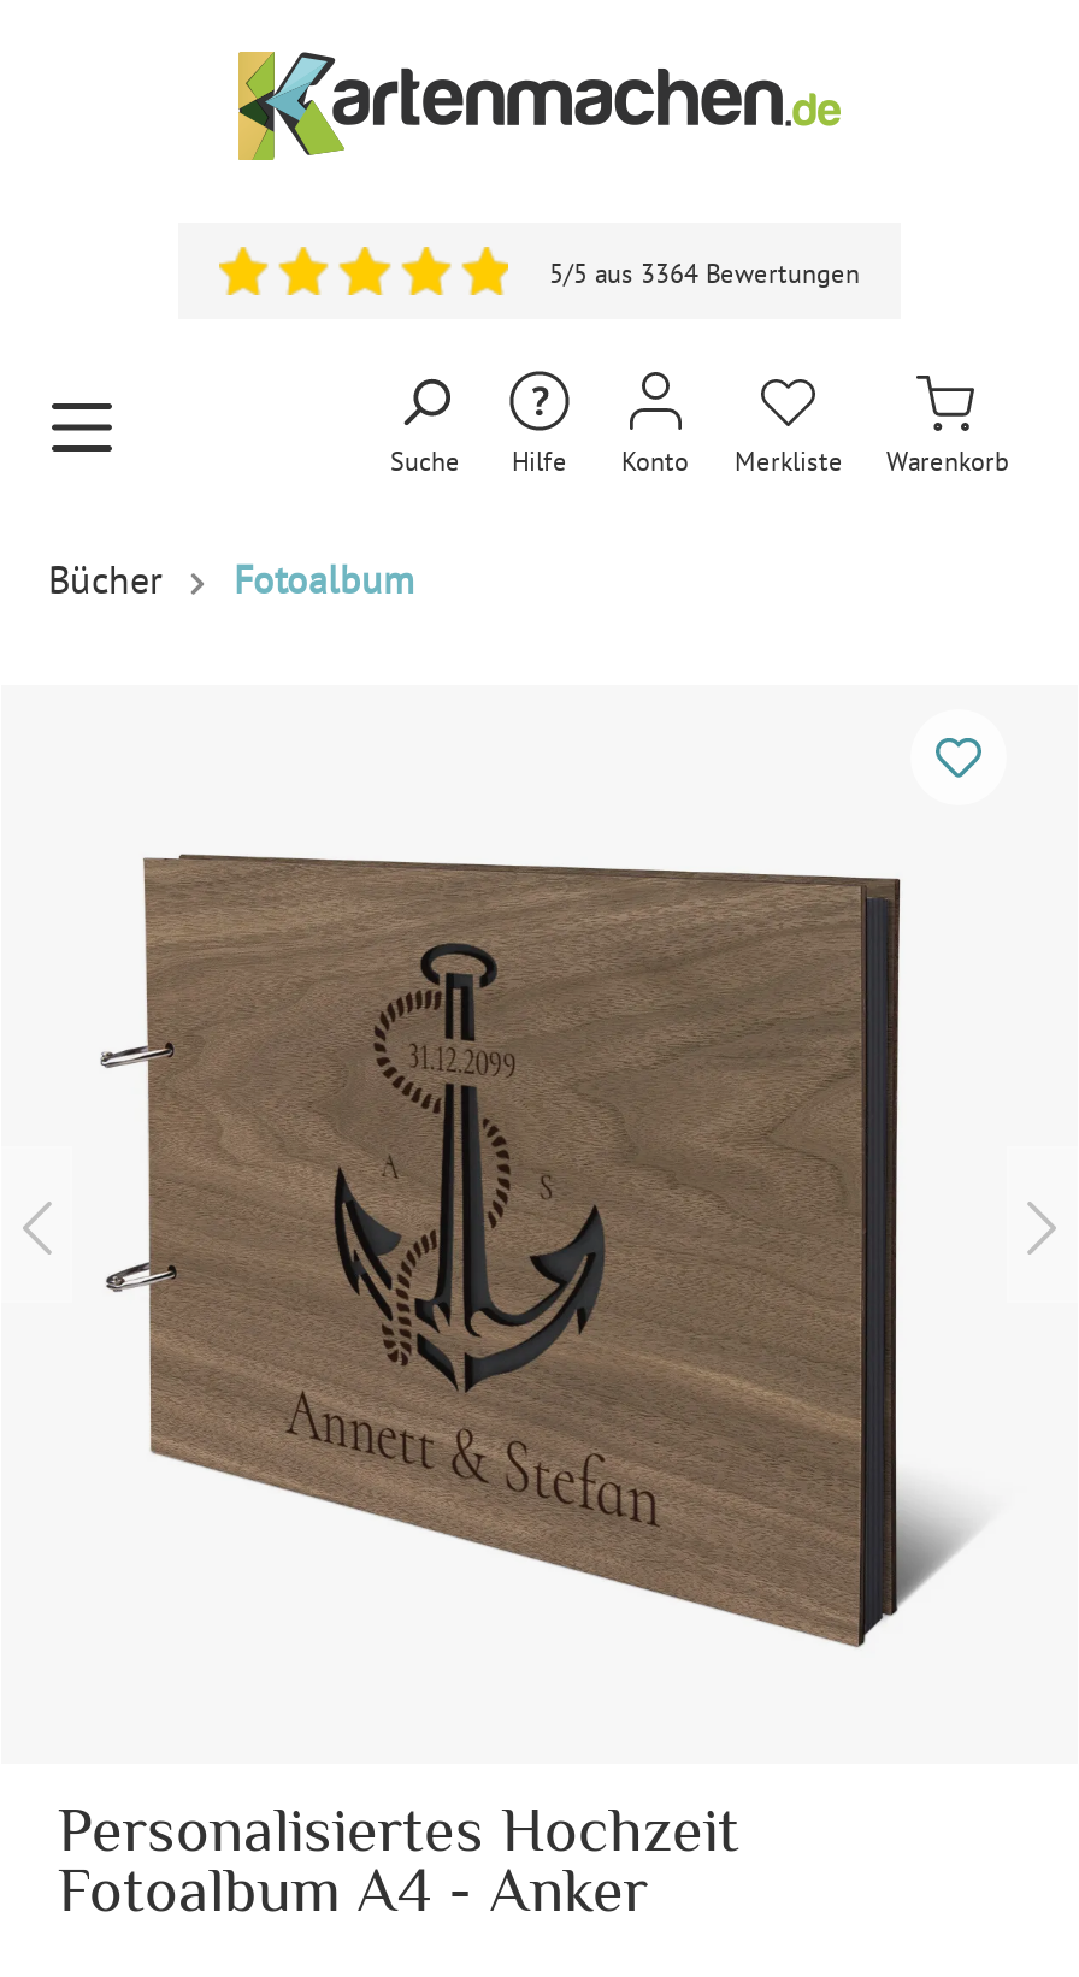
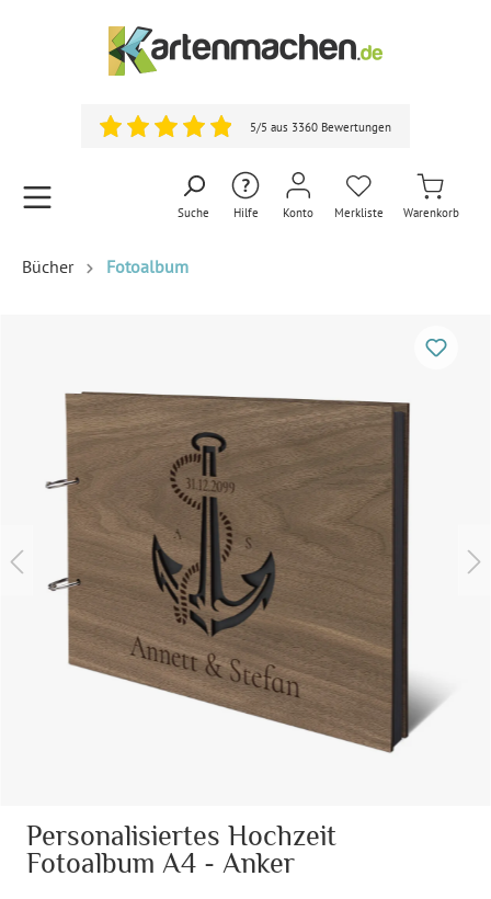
[549,256,860,290] 5/5 aus 3364 Bewertungen -> [250,120,391,135] 5/5 aus 3360 Bewertungen

